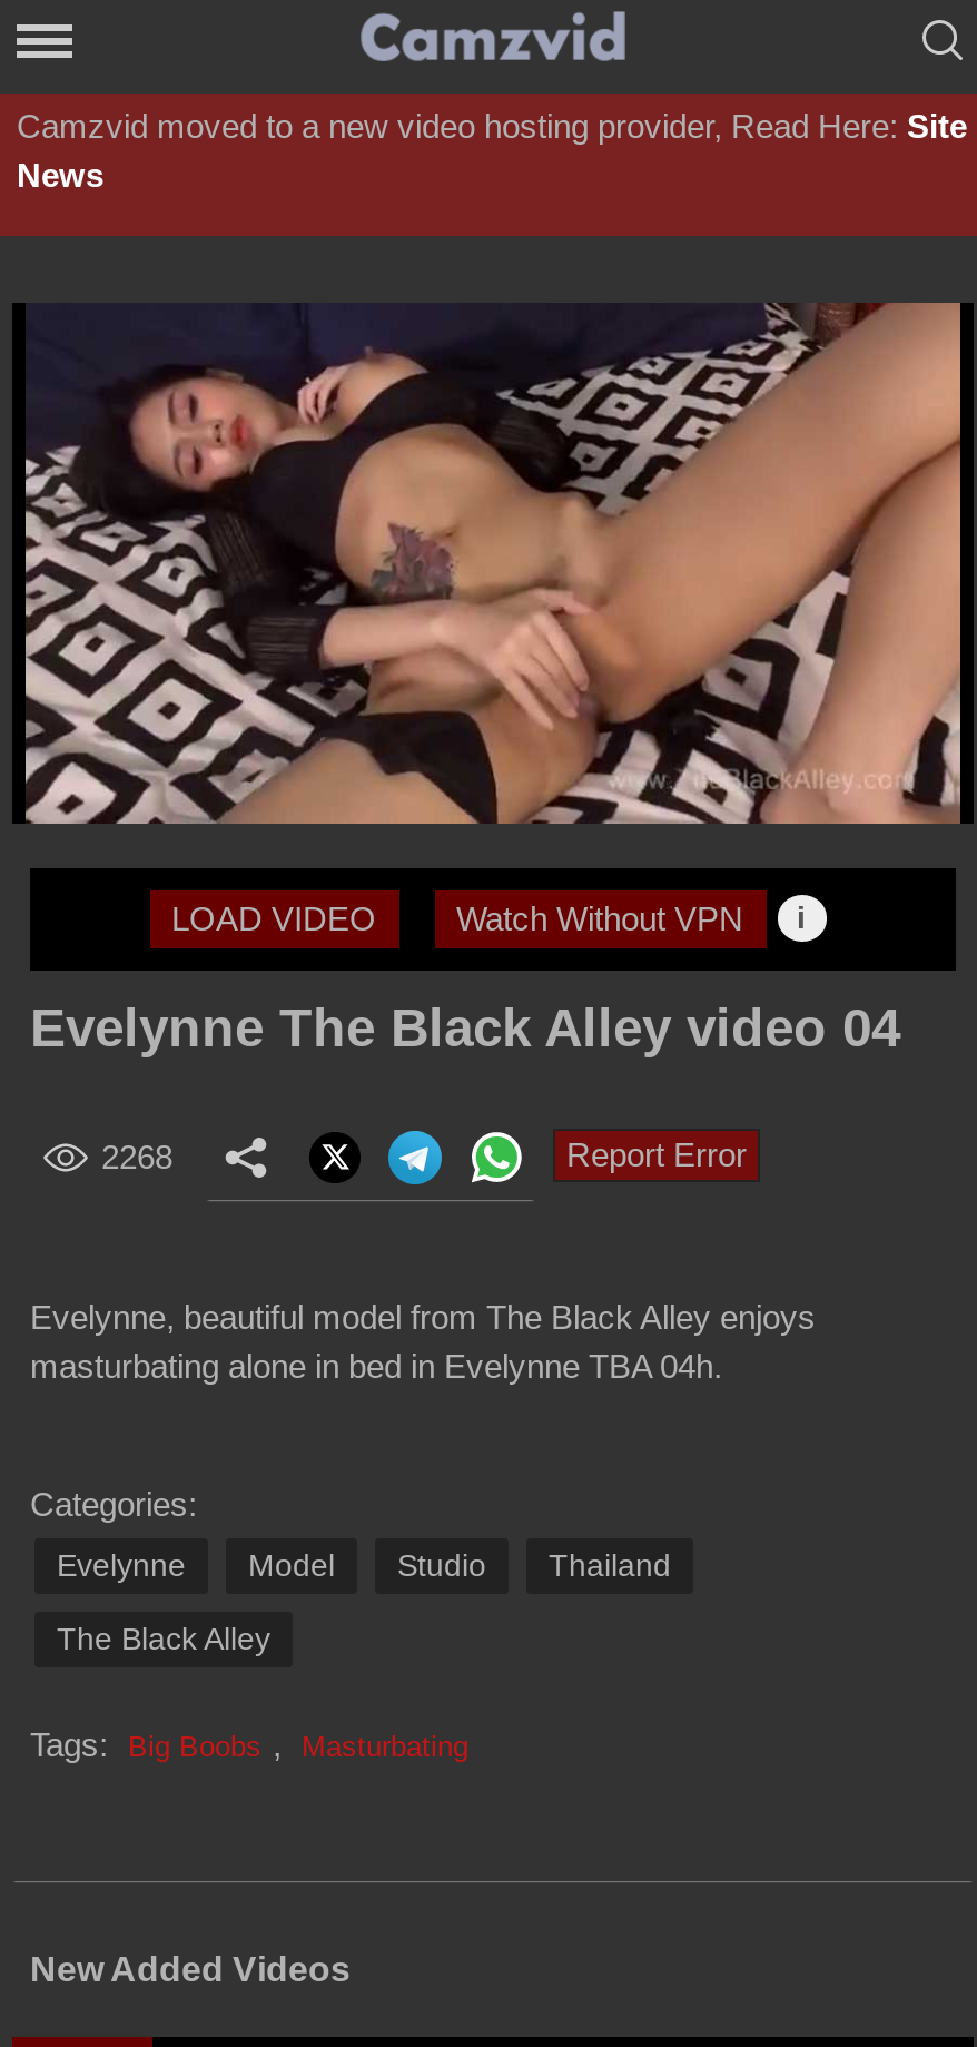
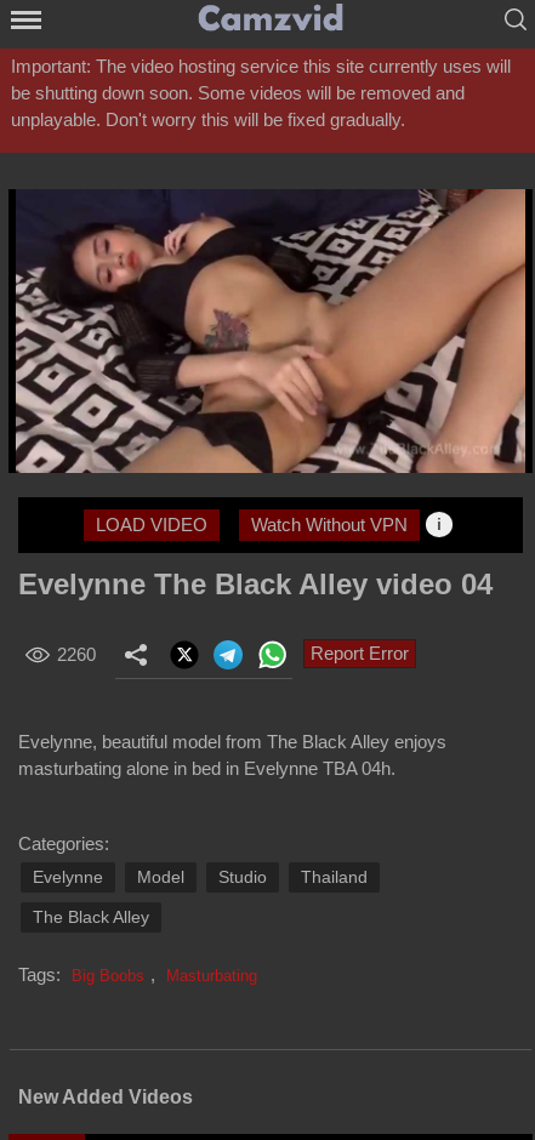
[17,107,967,194] Camzvid moved to a new video hosting provider, Read Here: Site | News -> [11,56,511,130] Important: The video hosting service this site currently uses will | be shutting down soon. Some videos will be removed and | unplayable. Don't worry this will be fixed gradually.
[101,1138,172,1175] 2268 -> [57,644,96,665] 2260

